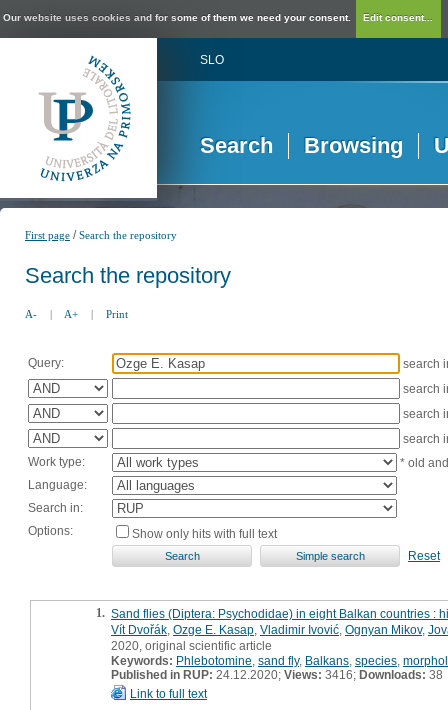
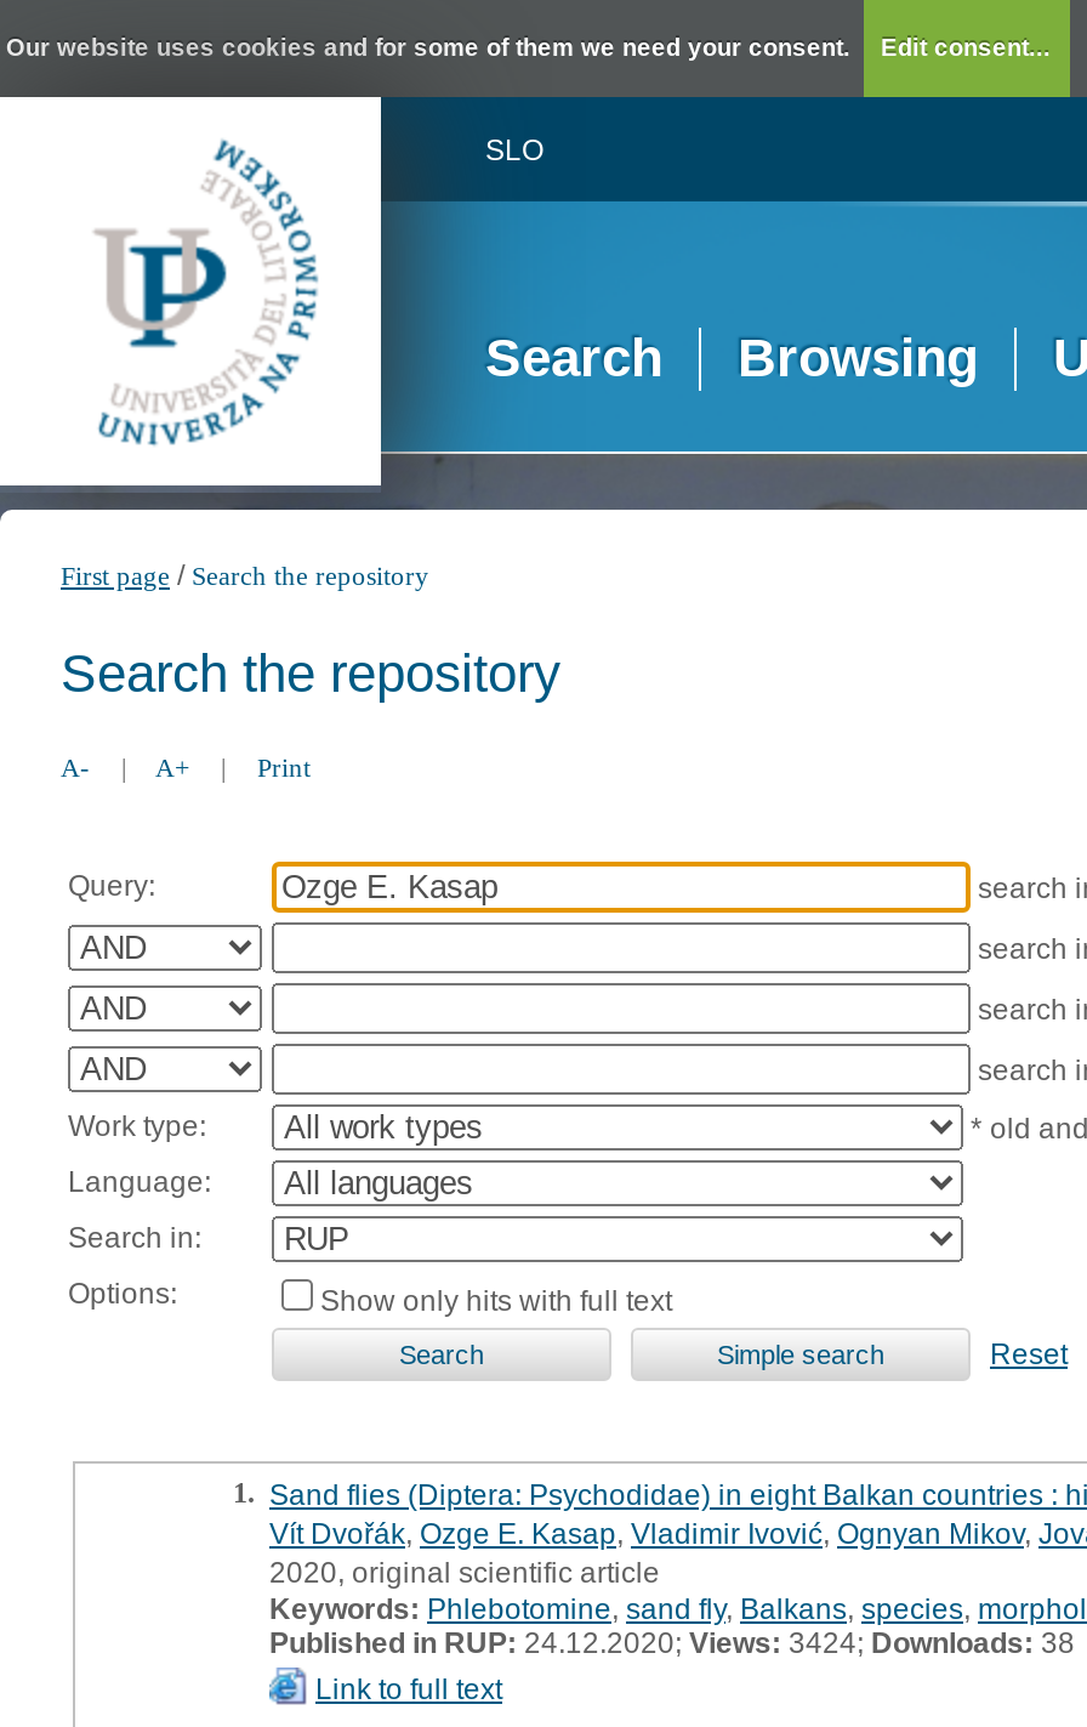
[111,667,443,681] Published in RUP:24.12.2020;Views:3416;Downloads:38 -> [269,1625,1075,1659] Published in RUP:24.12.2020;Views:3424;Downloads:38

